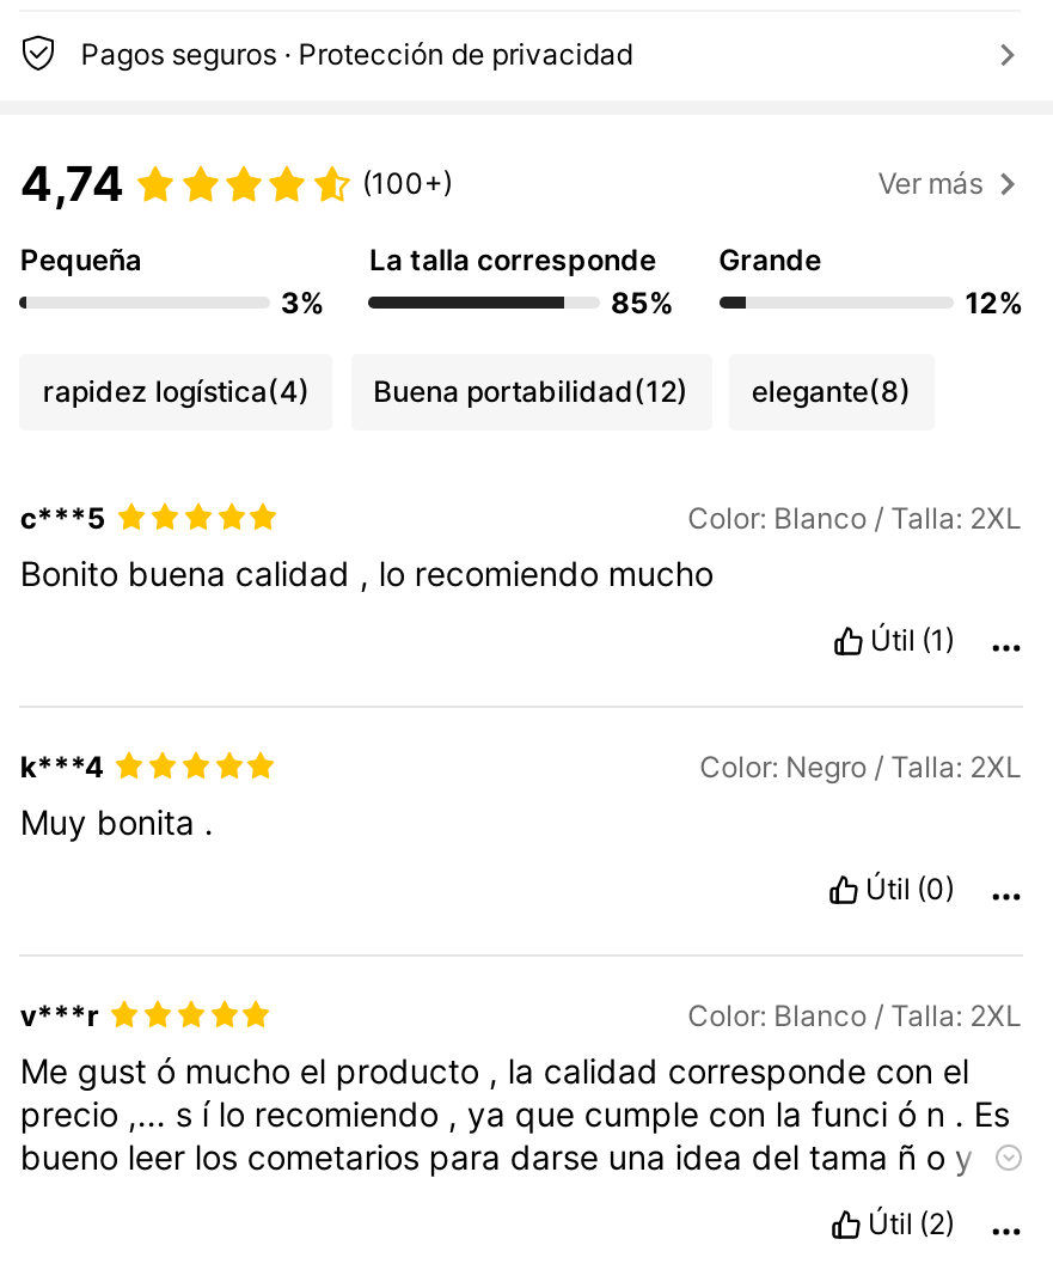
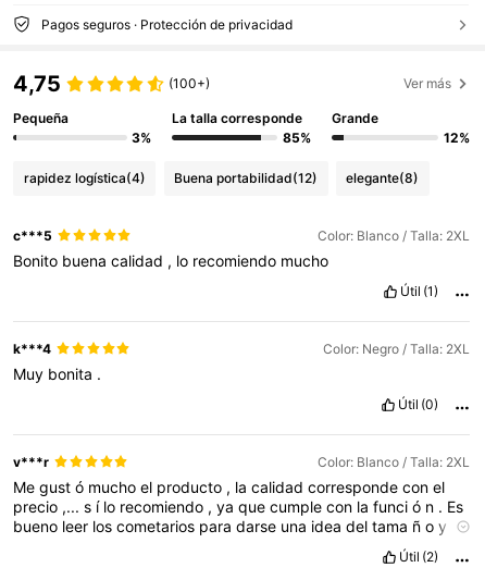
[20,155,125,212] 4,74 -> [13,71,61,97] 4,75

